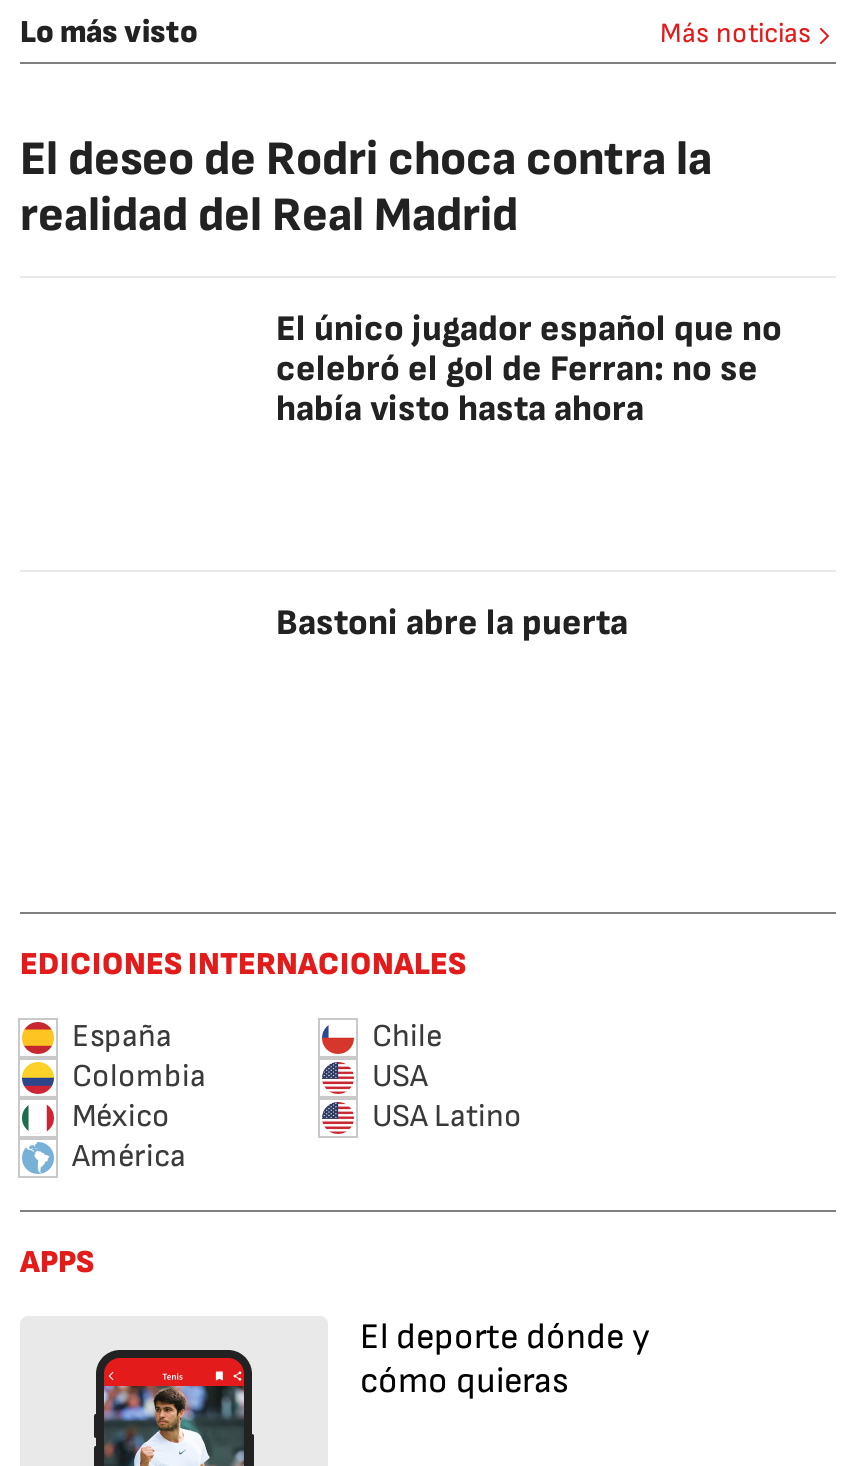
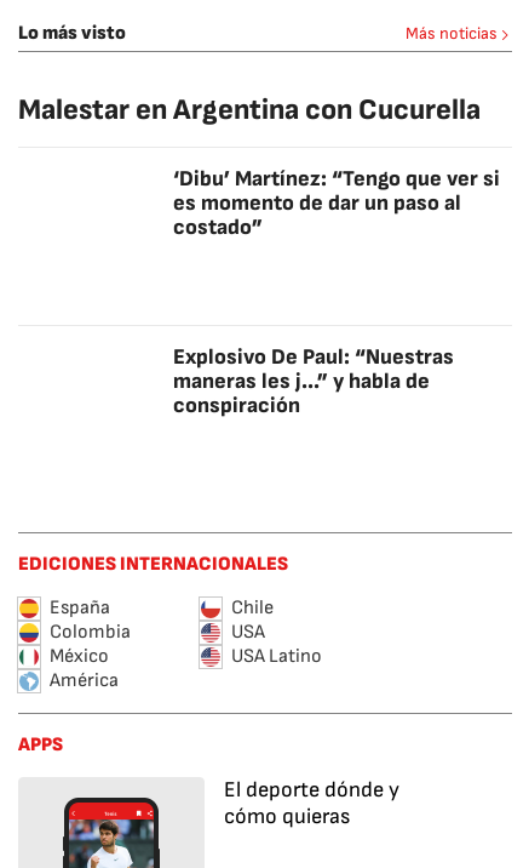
[20,130,712,244] El deseo de Rodri choca contra la | realidad del Real Madrid -> [18,92,481,127] Malestar en Argentina con Cucurella
[276,308,782,430] El único jugador español que no | celebró el gol de Ferran: no se | había visto hasta ahora -> [173,166,500,240] ‘Dibu’ Martínez: “Tengo que ver si | es momento de dar un paso al | costado”
[276,602,628,644] Bastoni abre la puerta -> [173,344,454,418] Explosivo De Paul: “Nuestras | maneras les j...” y habla de | conspiración

